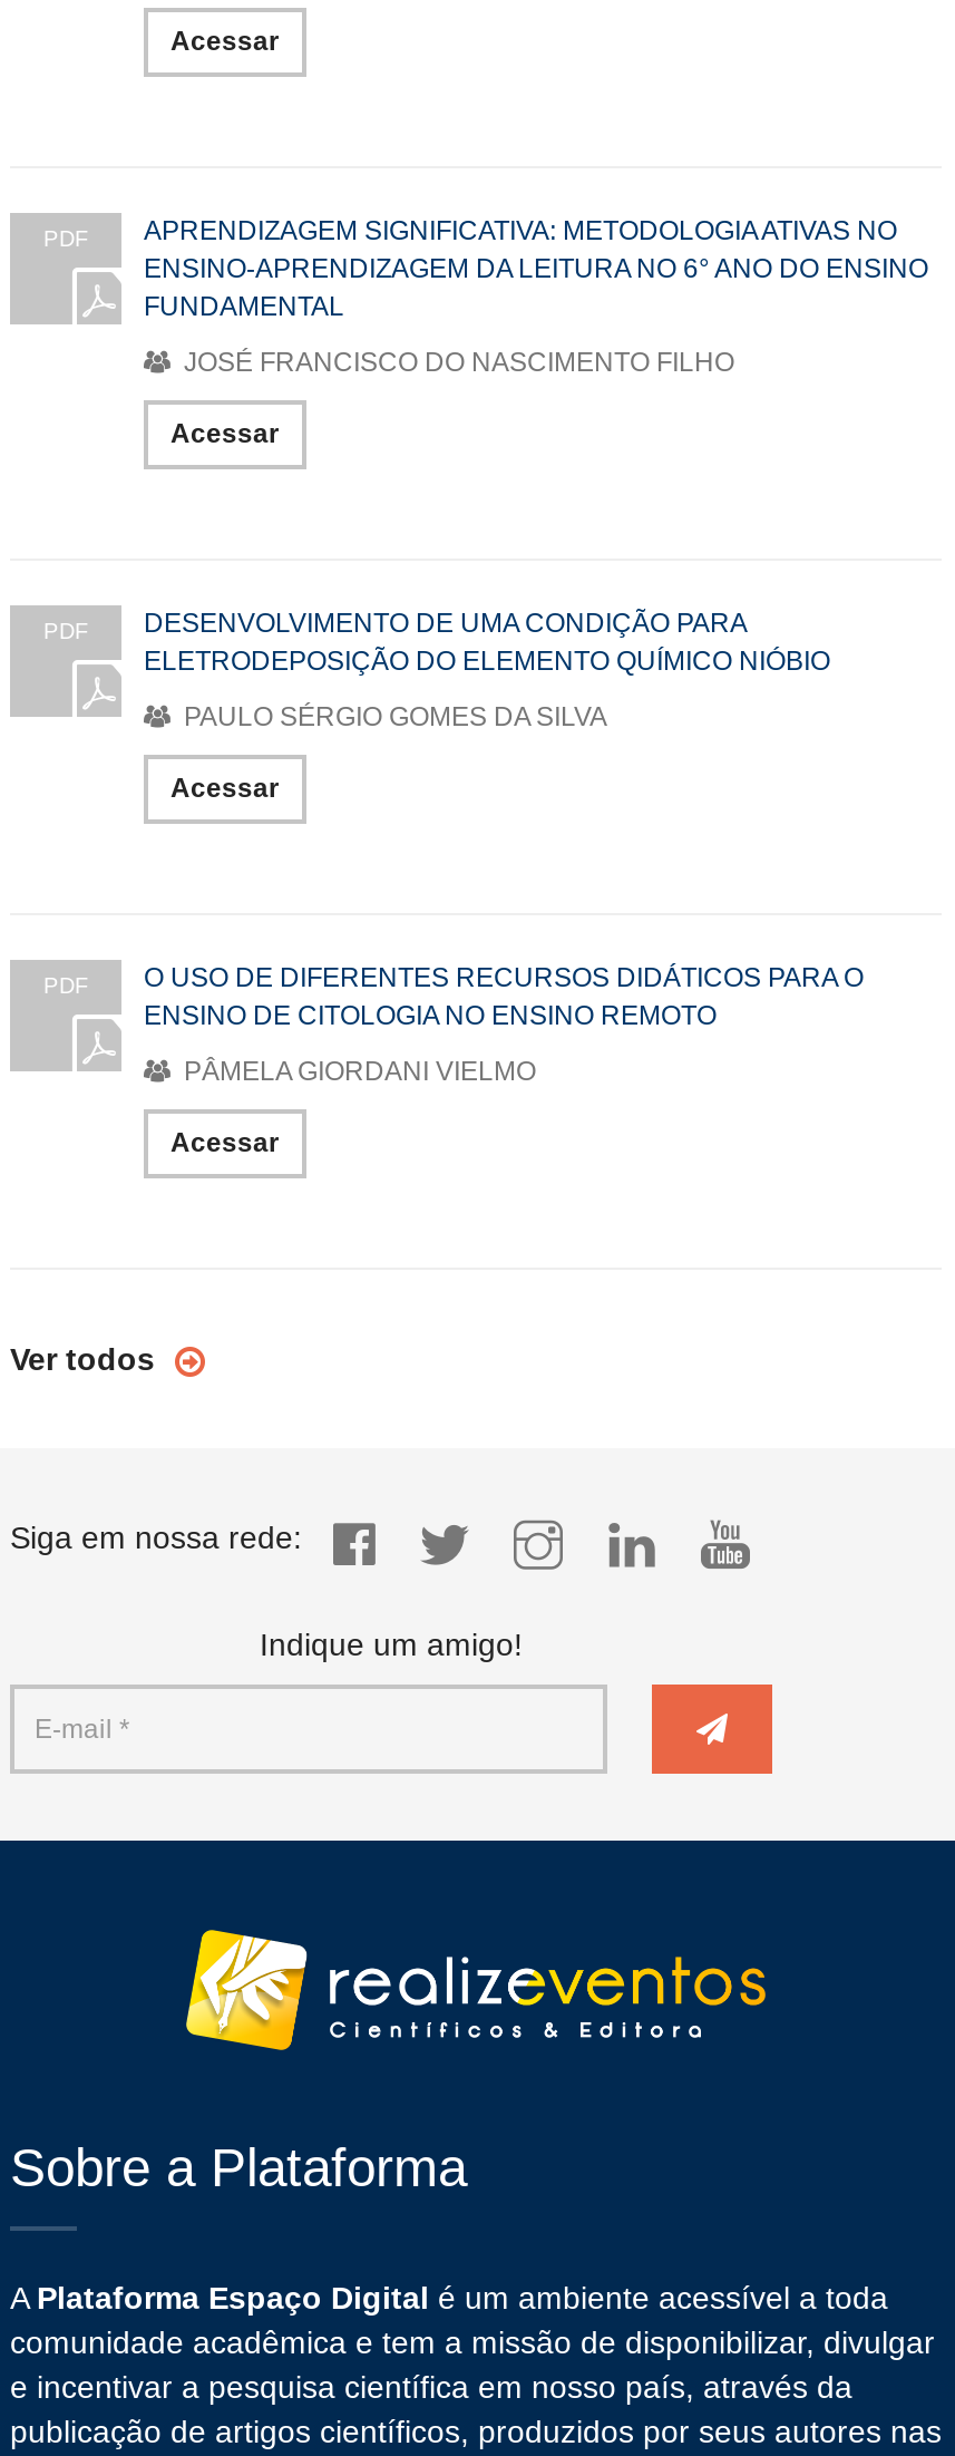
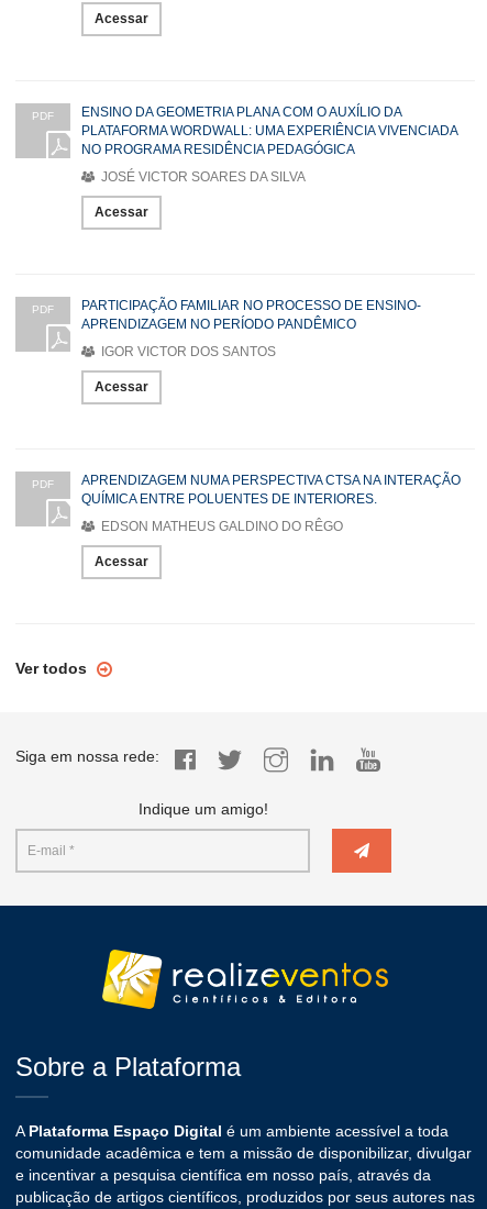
[144,214,928,322] APRENDIZAGEM SIGNIFICATIVA: METODOLOGIA ATIVAS NO | ENSINO-APRENDIZAGEM DA LEITURA NO 6° ANO DO ENSINO | FUNDAMENTAL -> [81,104,457,157] ENSINO DA GEOMETRIA PLANA COM O AUXÍLIO DA | PLATAFORMA WORDWALL: UMA EXPERIÊNCIA VIVENCIADA | NO PROGRAMA RESIDÊNCIA PEDAGÓGICA
[177,346,734,377] JOSÉ FRANCISCO DO NASCIMENTO FILHO -> [98,169,306,184] JOSÉ VICTOR SOARES DA SILVA
[144,607,830,676] DESENVOLVIMENTO DE UMA CONDIÇÃO PARA | ELETRODEPOSIÇÃO DO ELEMENTO QUÍMICO NIÓBIO -> [81,298,421,332] PARTICIPAÇÃO FAMILIAR NO PROCESSO DE ENSINO- | APRENDIZAGEM NO PERÍODO PANDÊMICO
[177,701,607,732] PAULO SÉRGIO GOMES DA SILVA -> [98,344,276,359] IGOR VICTOR DOS SANTOS
[144,961,864,1031] O USO DE DIFERENTES RECURSOS DIDÁTICOS PARA O | ENSINO DE CITOLOGIA NO ENSINO REMOTO -> [81,472,461,506] APRENDIZAGEM NUMA PERSPECTIVA CTSA NA INTERAÇÃO | QUÍMICA ENTRE POLUENTES DE INTERIORES.
[177,1055,536,1086] PÂMELA GIORDANI VIELMO -> [98,518,343,534] EDSON MATHEUS GALDINO DO RÊGO

